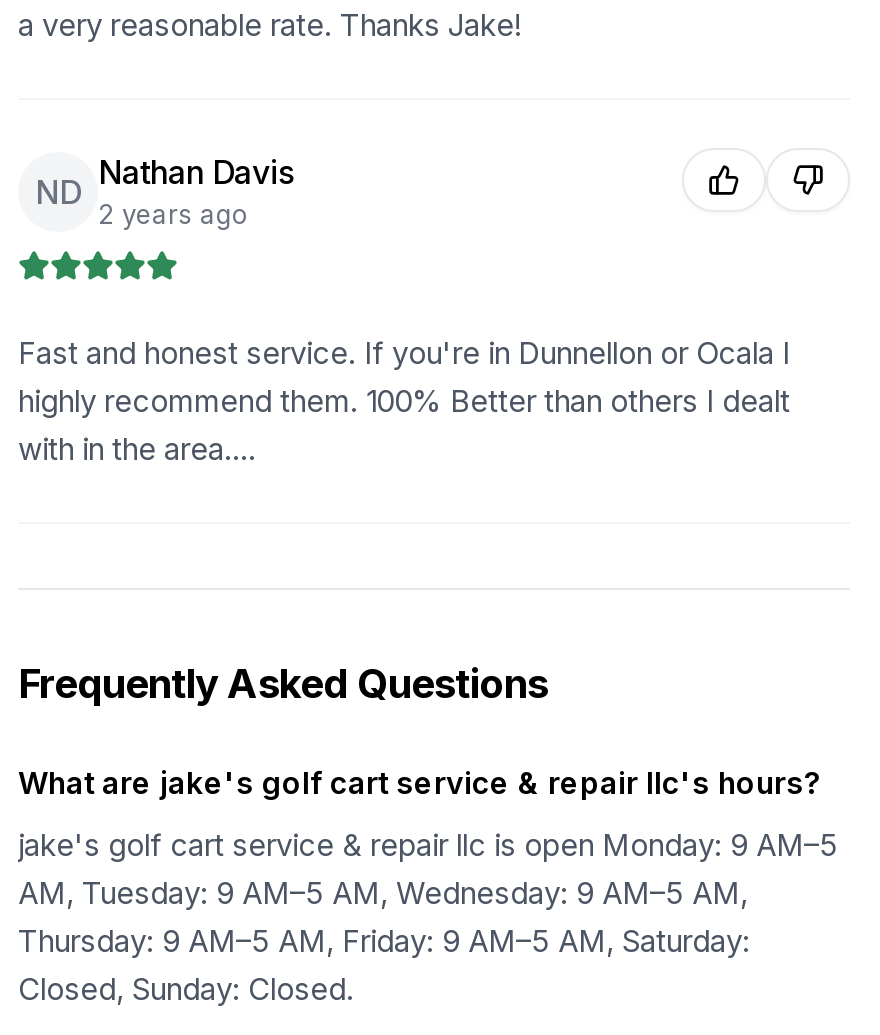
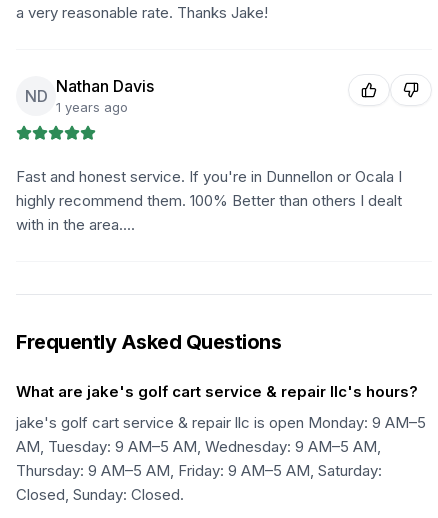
[98,198,248,230] 2 years ago -> [56,99,128,115] 1 years ago

